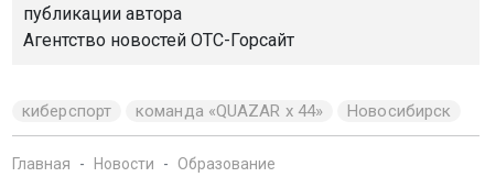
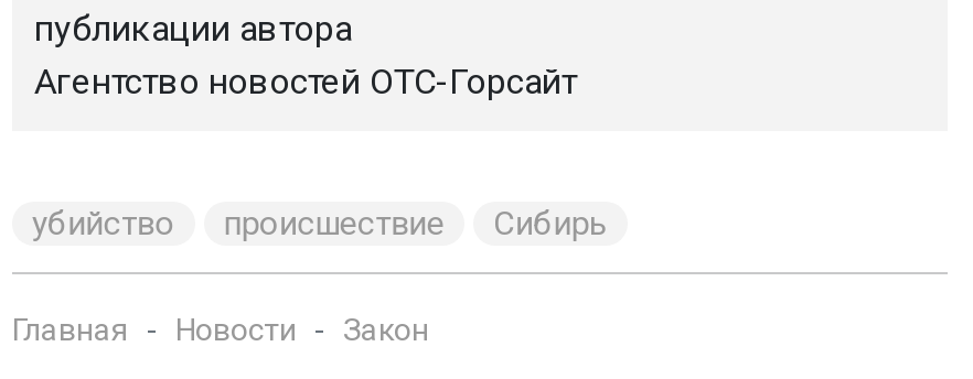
[22,101,451,121] киберспорт | команда «QUAZAR x 44» | Новосибирск -> [32,203,607,243] убийство | происшествие | Сибирь
[177,155,276,173] Образование -> [343,311,429,347] Закон

